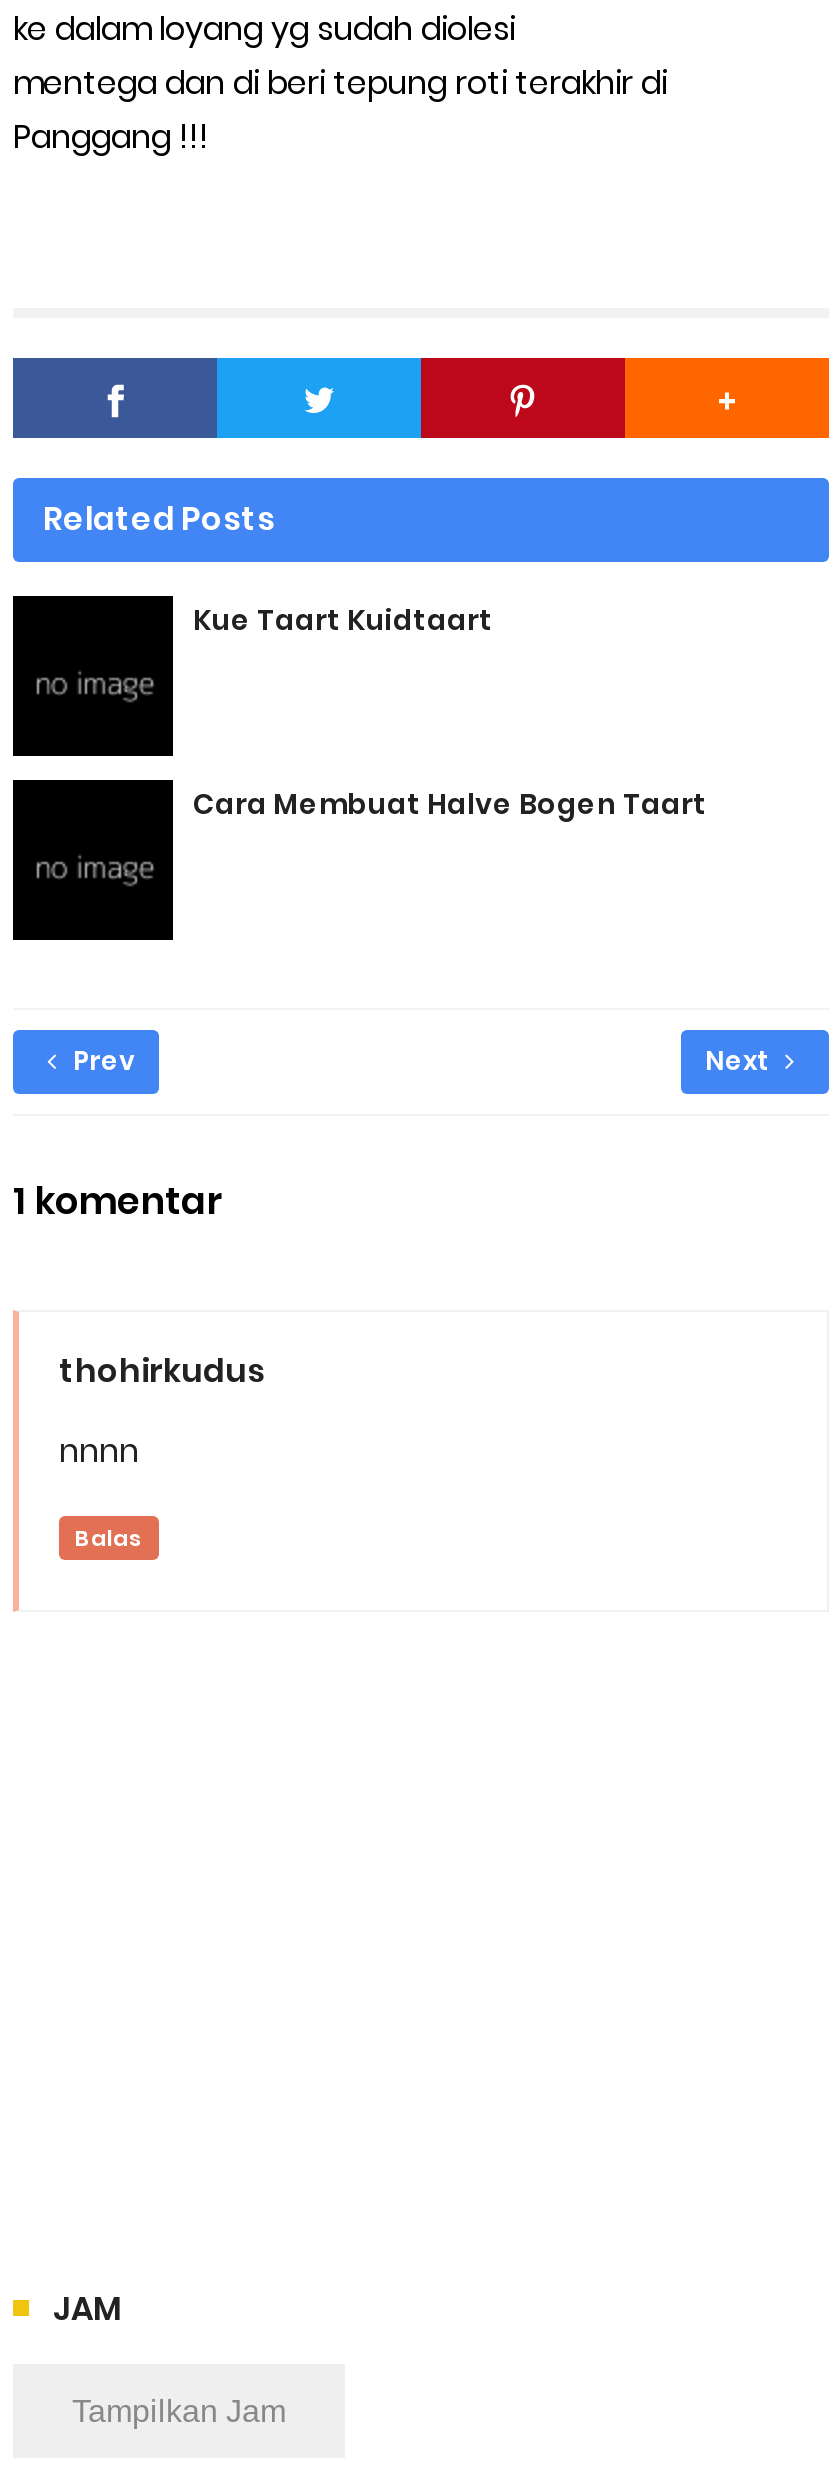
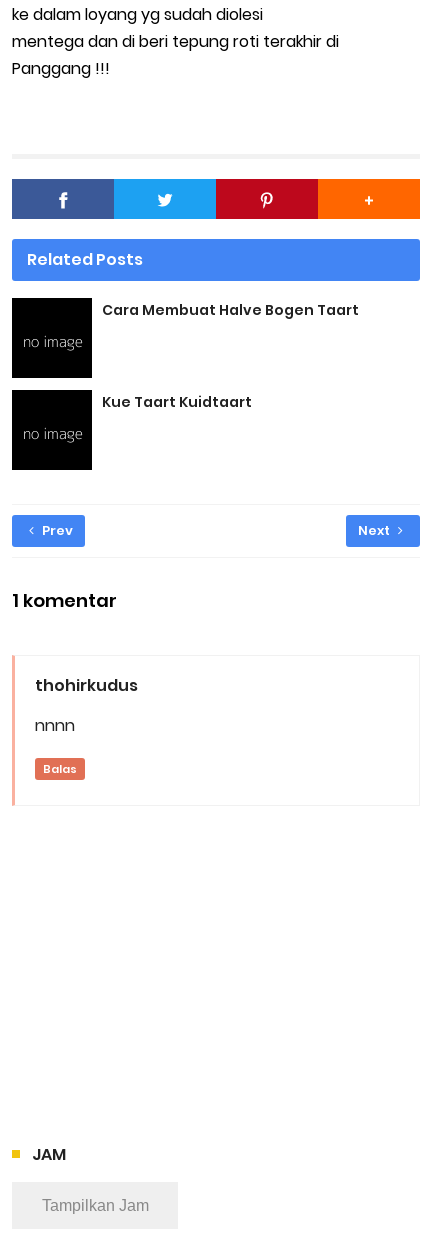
moved [193,600,493,640] -> [102,392,252,412]: Kue Taart Kuidtaart
moved [193,784,707,824] -> [102,300,359,320]: Cara Membuat Halve Bogen Taart

